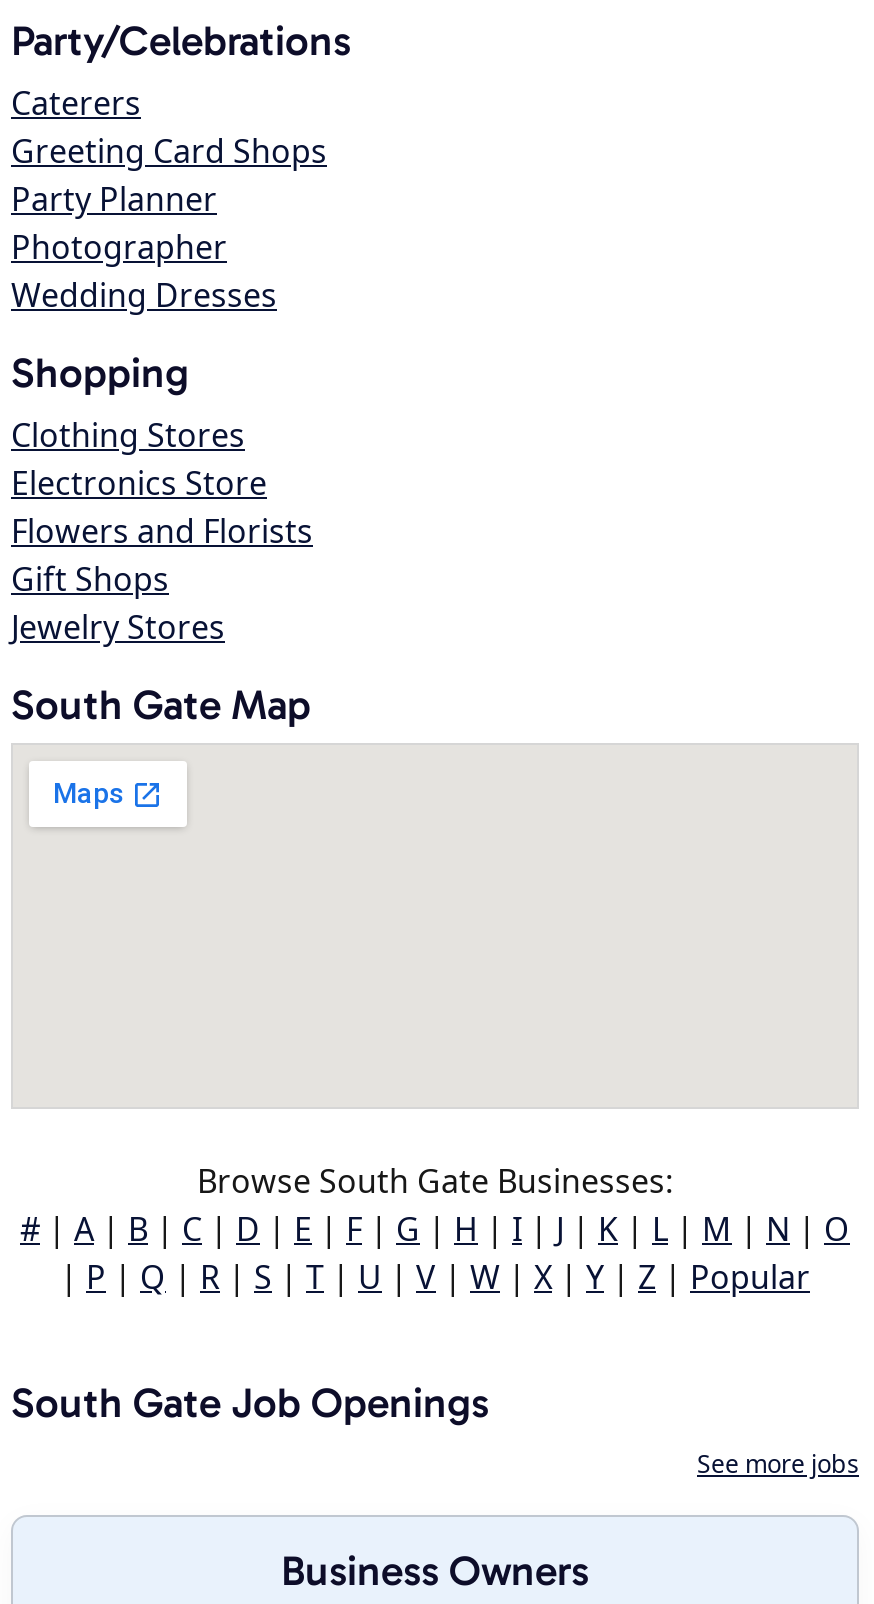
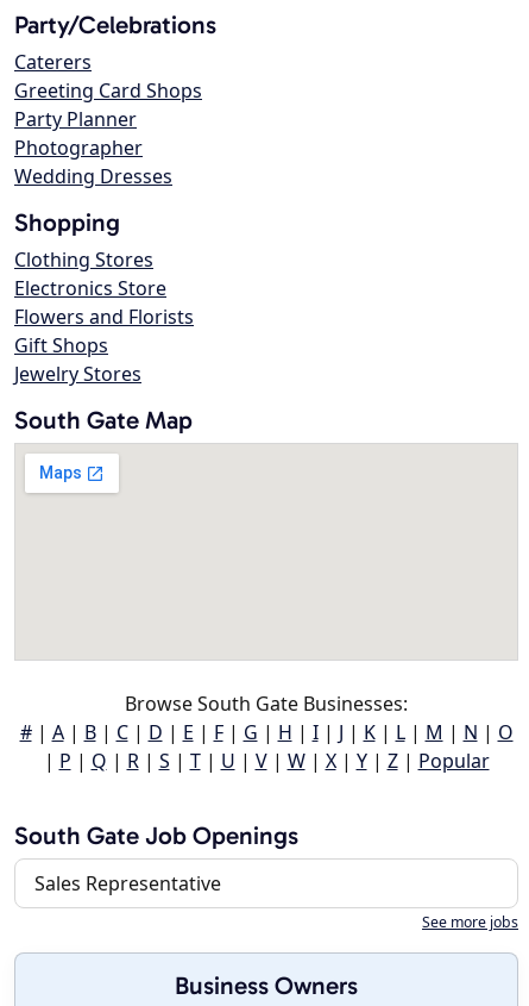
none -> [34,870,221,896] Sales Representative

